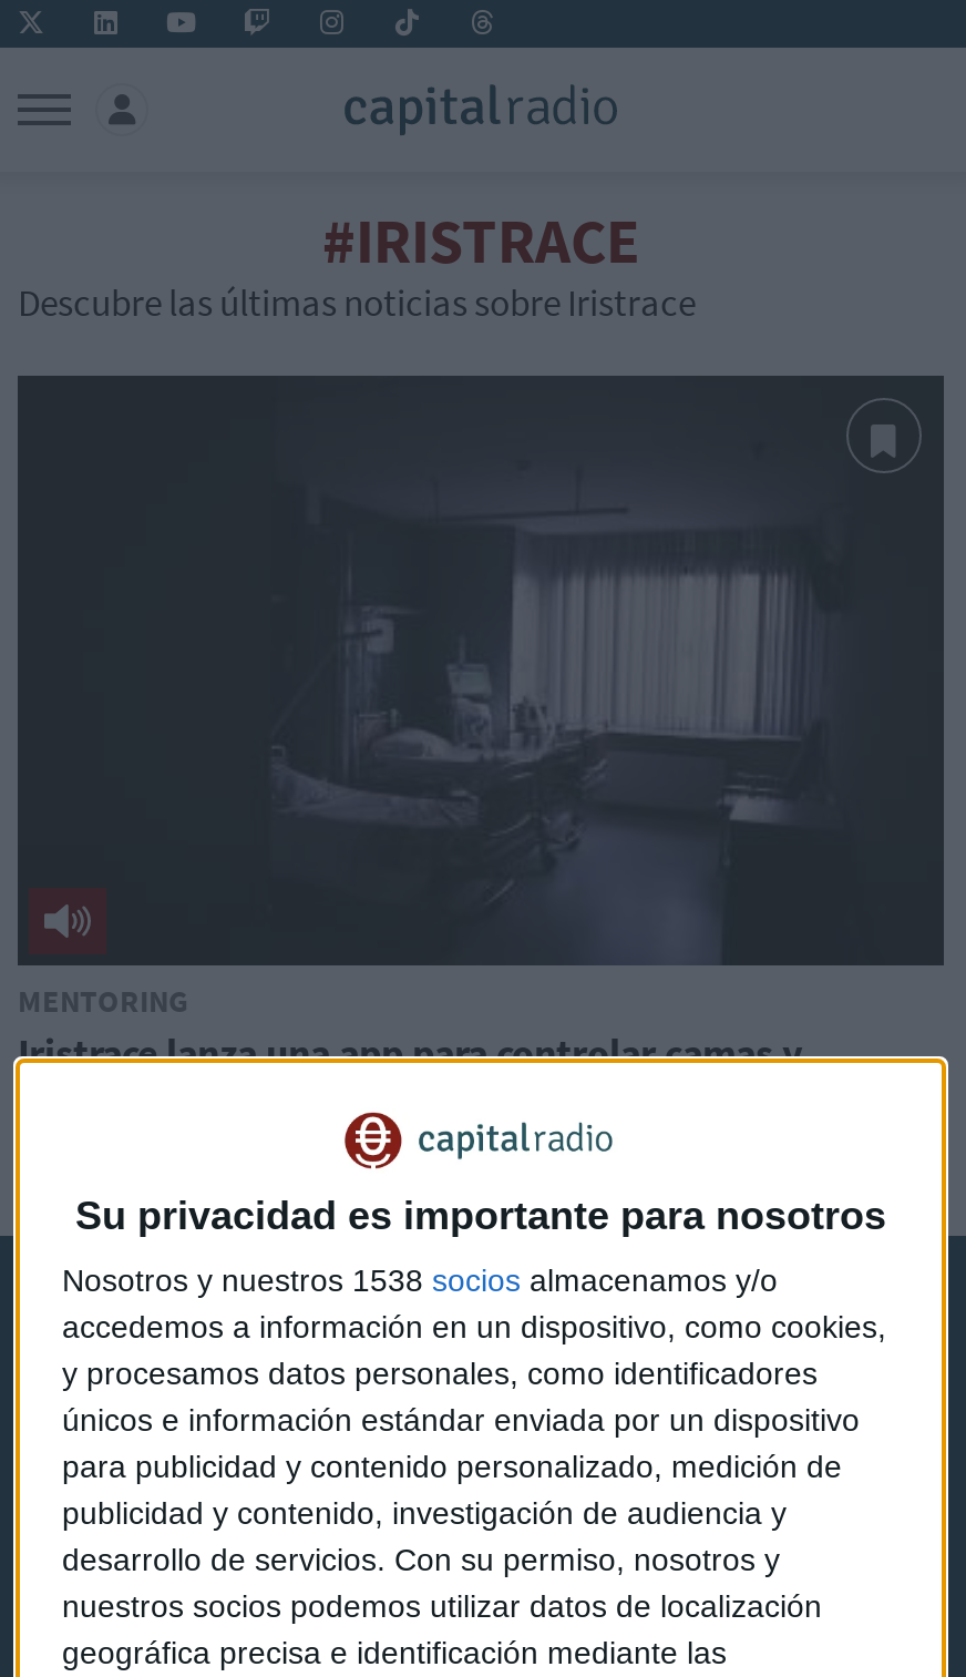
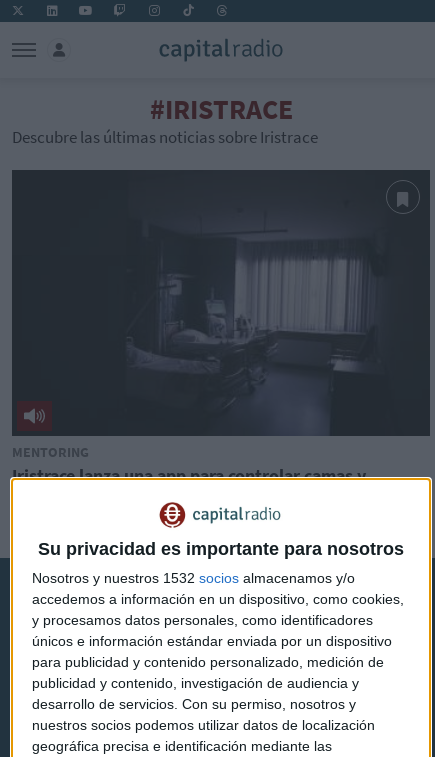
[62,1262,778,1298] Nosotros y nuestros 1538 socios almacenamos y/o -> [32,570,355,586] Nosotros y nuestros 1532 socios almacenamos y/o

